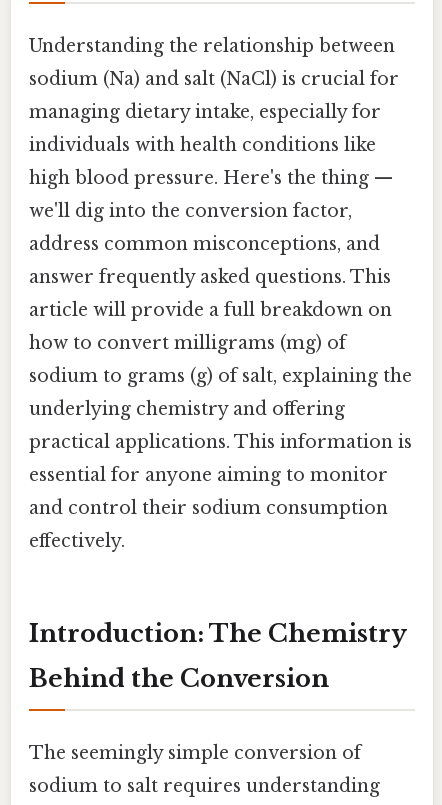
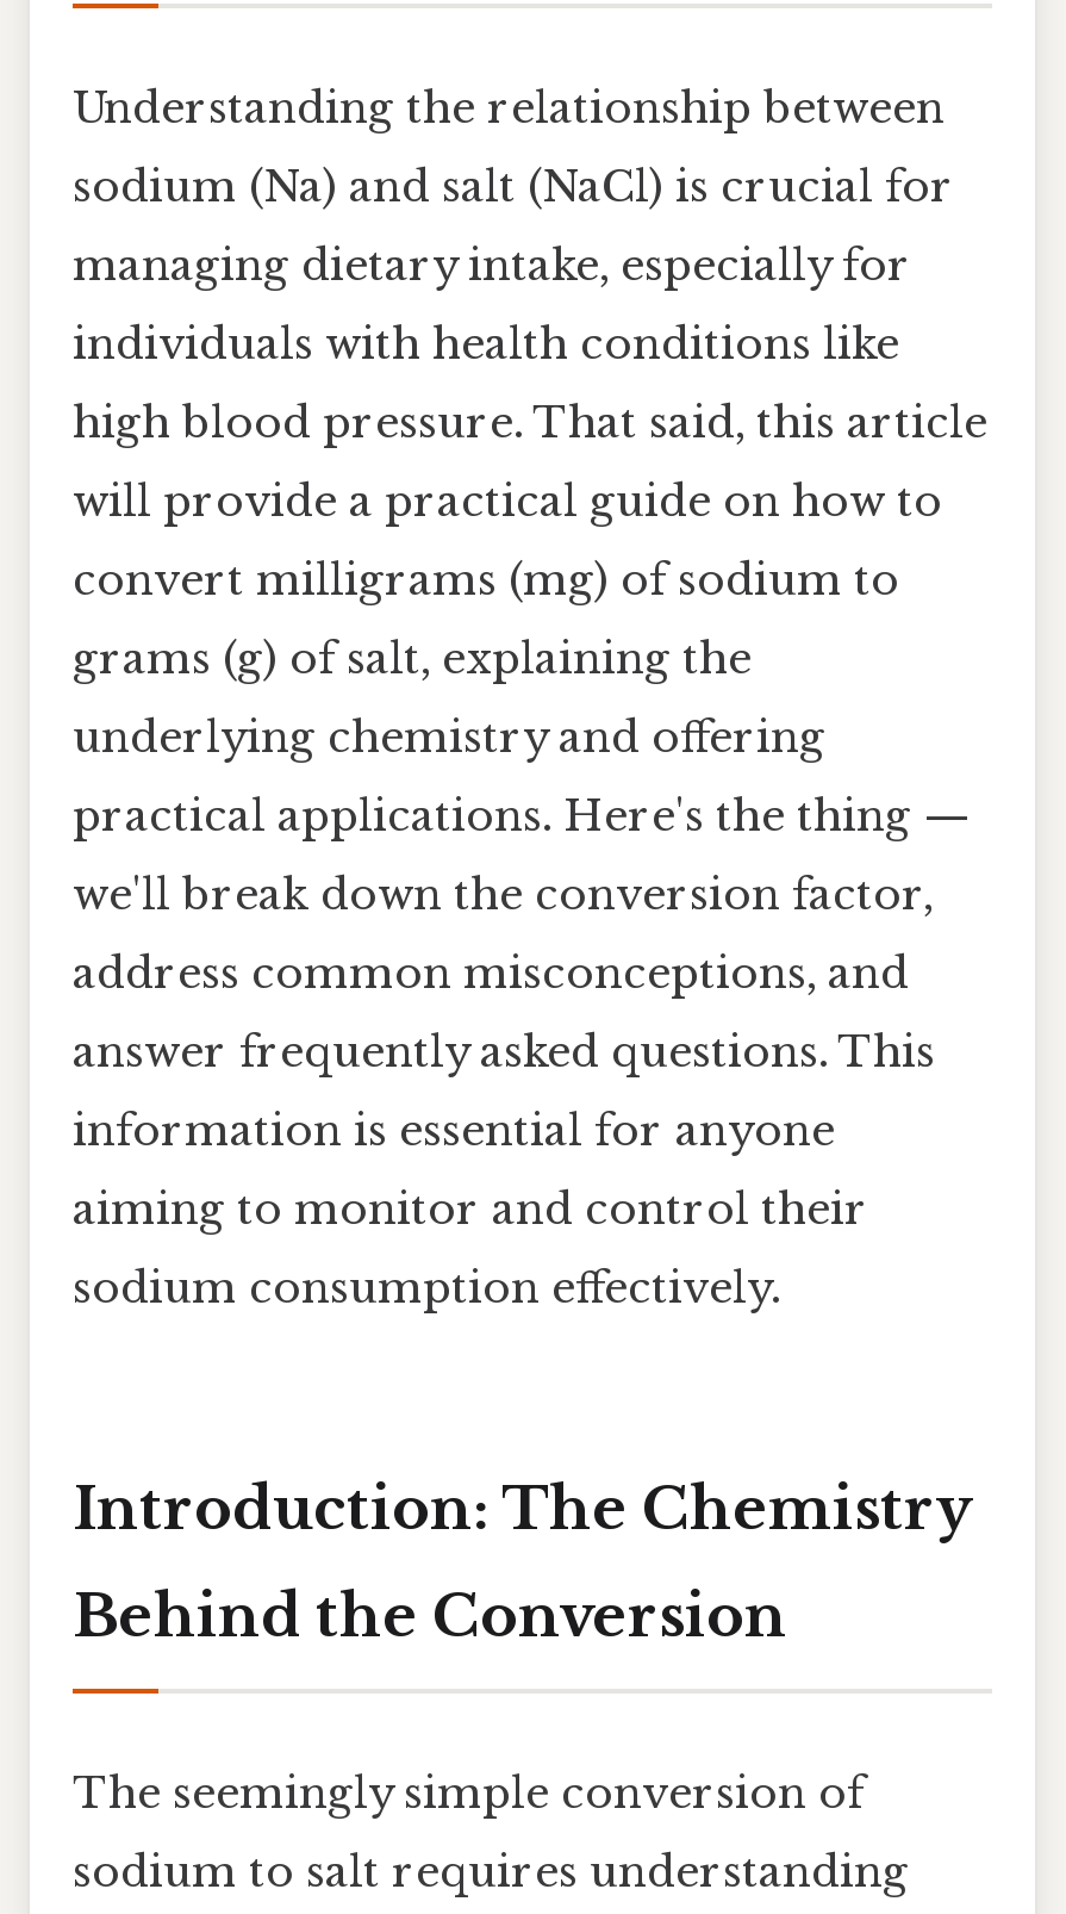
[29,167,393,222] high blood pressure. Here's the thing — | we'll dig into the conversion factor, -> [73,397,987,921] high blood pressure. That said, this article | will provide a practical guide on how to | convert milligrams (mg) of sodium to | grams (g) of salt, explaining the | practical applications. Here's the thing — | we'll break down the conversion factor,
moved [29,233,391,288] -> [73,947,935,1078]: address common misconceptions, and | answer frequently asked questions. This
[29,299,412,552] article will provide a full breakdown on | how to convert milligrams (mg) of | sodium to grams (g) of salt, explaining the | practical applications. This information is | essential for anyone aiming to monitor | and control their sodium consumption | effectively. -> [73,1105,868,1314] information is essential for anyone | aiming to monitor and control their | sodium consumption effectively.
moved [29,398,345,420] -> [73,711,825,764]: underlying chemistry and offering

